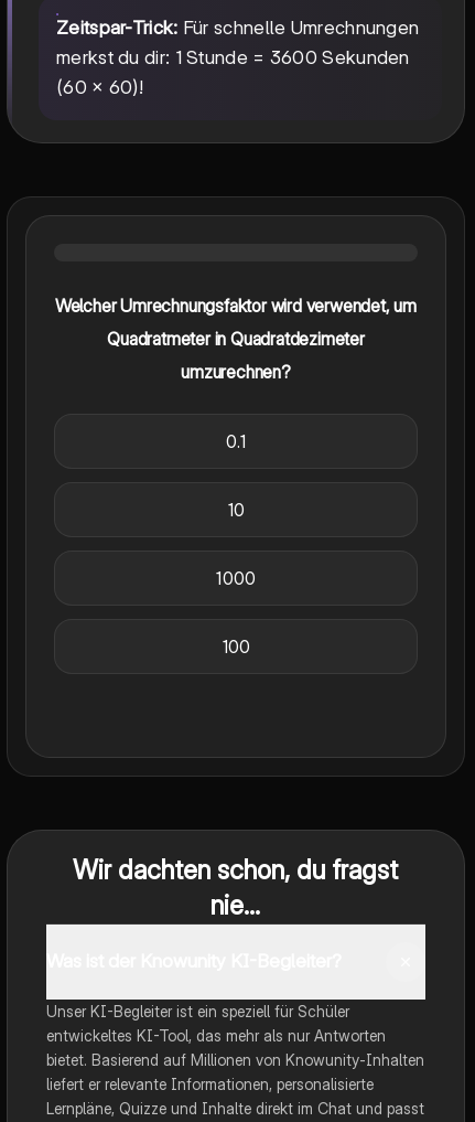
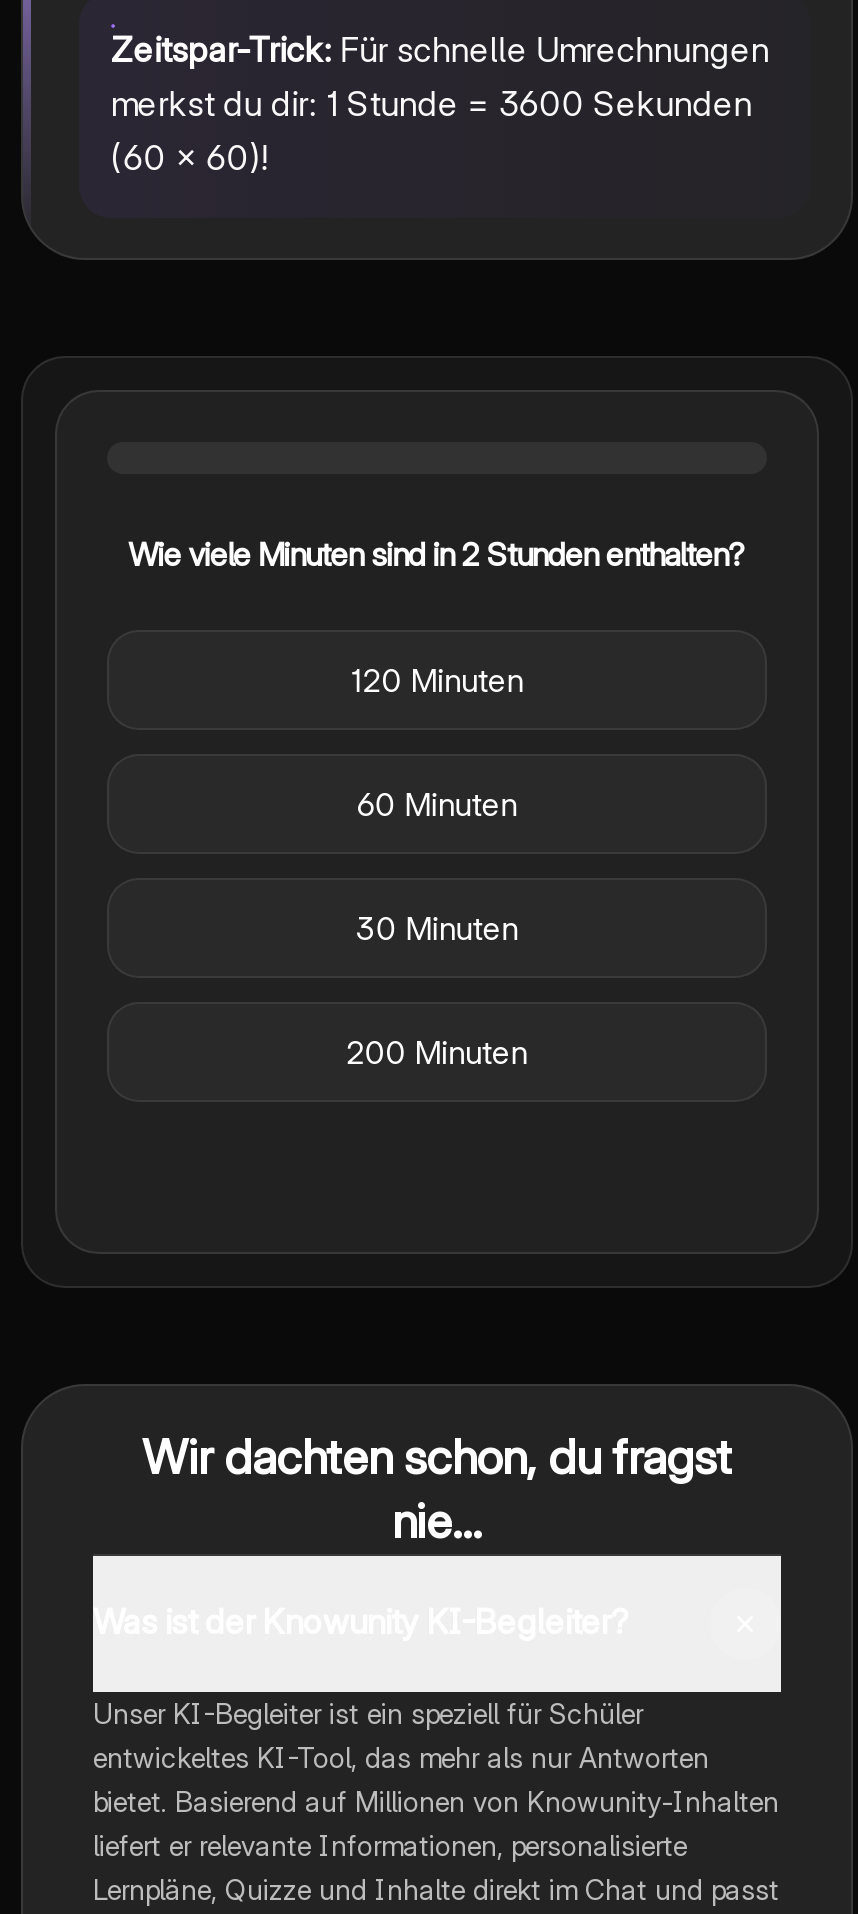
[55,294,417,657] Welcher Umrechnungsfaktor wird verwendet, um | Quadratmeter in Quadratdezimeter | umzurechnen? | 0.1 | 10 | 1000 | 100 -> [128,534,746,1072] Wie viele Minuten sind in 2 Stunden enthalten? | 120 Minuten | 60 Minuten | 30 Minuten | 200 Minuten

